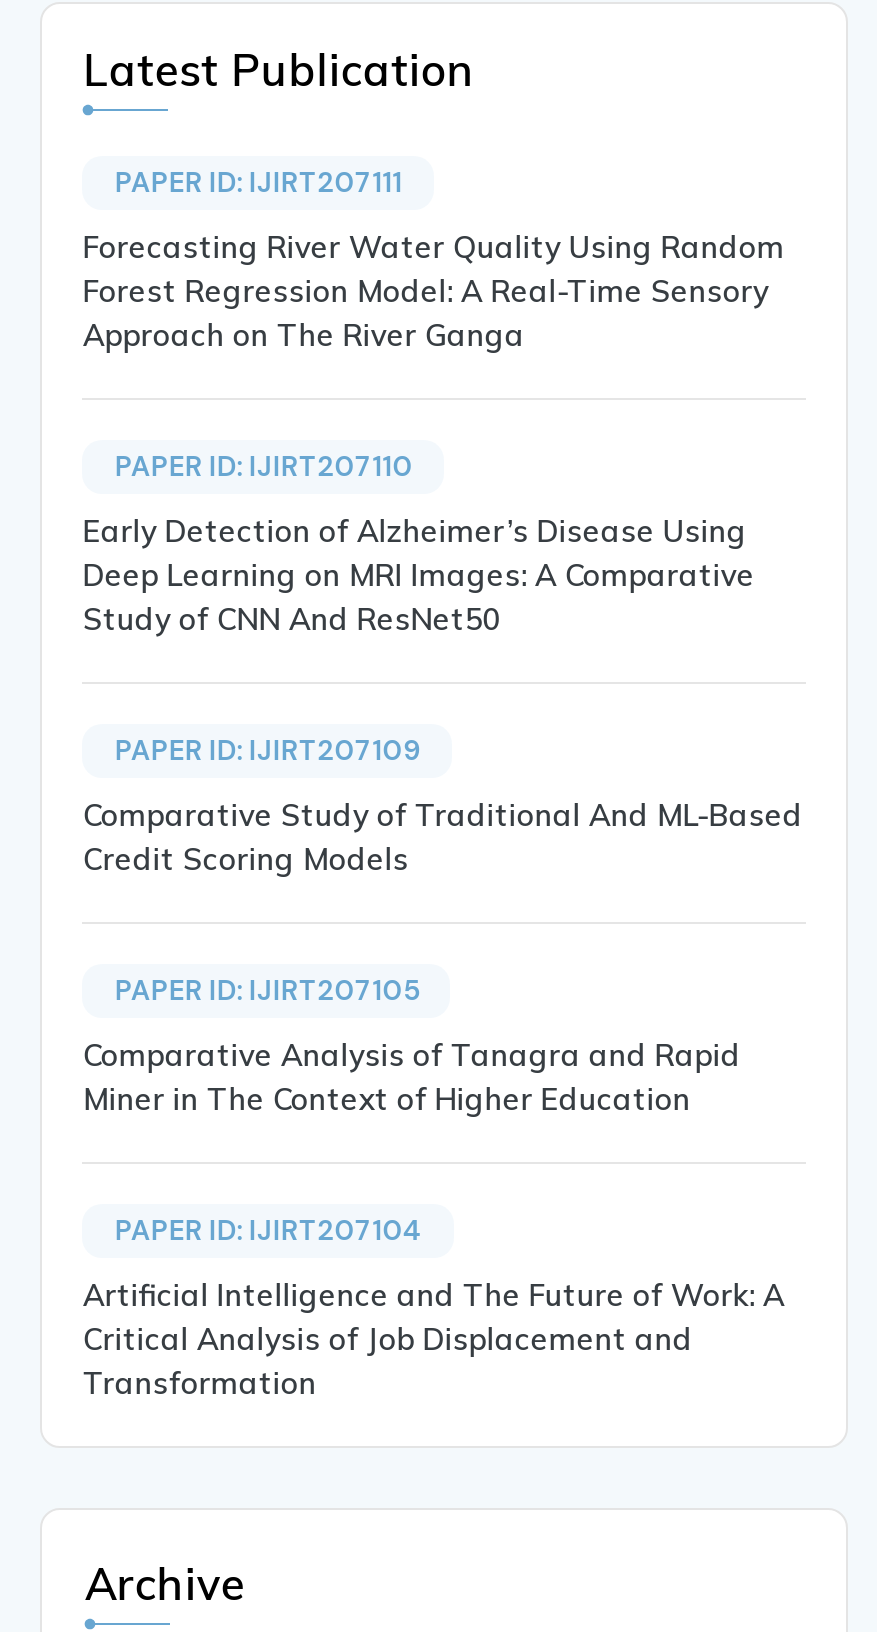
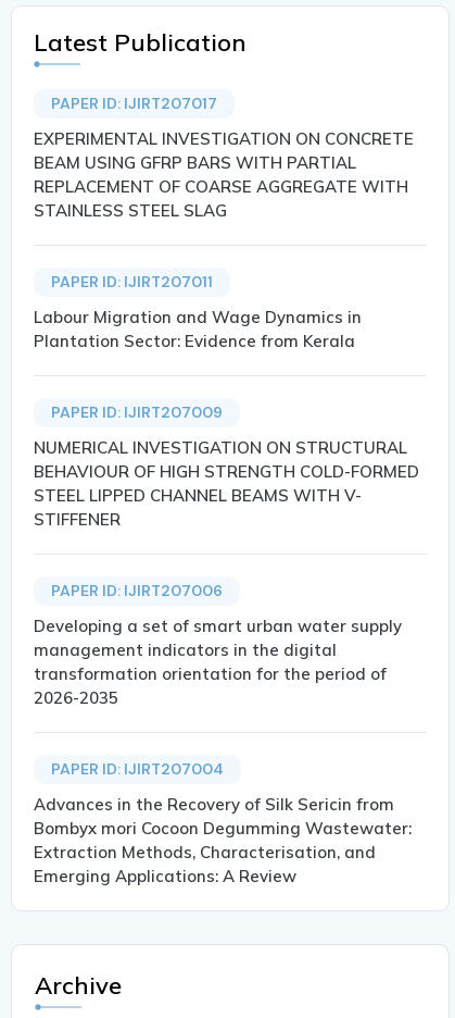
[115,164,403,200] PAPER ID: IJIRT207111 -> [51,93,218,113] PAPER ID: IJIRT207017
[83,228,785,354] Forecasting River Water Quality Using Random | Forest Regression Model: A Real-Time Sensory | Approach on The River Ganga -> [34,128,414,221] EXPERIMENTAL INVESTIGATION ON CONCRETE | BEAM USING GFRP BARS WITH PARTIAL | REPLACEMENT OF COARSE AGGREGATE WITH | STAINLESS STEEL SLAG
[115,448,413,484] PAPER ID: IJIRT207110 -> [51,272,213,291] PAPER ID: IJIRT207011
[83,512,755,638] Early Detection of Alzheimer’s Disease Using | Deep Learning on MRI Images: A Comparative | Study of CNN And ResNet50 -> [34,307,362,351] Labour Migration and Wage Dynamics in | Plantation Sector: Evidence from Kerala
[115,732,421,768] PAPER ID: IJIRT207109 -> [51,402,223,422] PAPER ID: IJIRT207009
[83,796,803,878] Comparative Study of Traditional And ML-Based | Credit Scoring Models -> [34,437,420,530] NUMERICAL INVESTIGATION ON STRUCTURAL | BEHAVIOUR OF HIGH STRENGTH COLD-FORMED | STEEL LIPPED CHANNEL BEAMS WITH V- | STIFFENER
[115,972,419,1008] PAPER ID: IJIRT207105 -> [51,581,223,600] PAPER ID: IJIRT207006
[83,1036,741,1118] Comparative Analysis of Tanagra and Rapid | Miner in The Context of Higher Education -> [34,615,402,708] Developing a set of smart urban water supply | management indicators in the digital | transformation orientation for the period of | 2026-2035
[115,1212,423,1248] PAPER ID: IJIRT207104 -> [51,759,224,779] PAPER ID: IJIRT207004
[83,1276,785,1402] Artificial Intelligence and The Future of Work: A | Critical Analysis of Job Displacement and | Transformation -> [34,794,412,886] Advances in the Recovery of Silk Sericin from | Bombyx mori Cocoon Degumming Wastewater: | Extraction Methods, Characterisation, and | Emerging Applications: A Review

